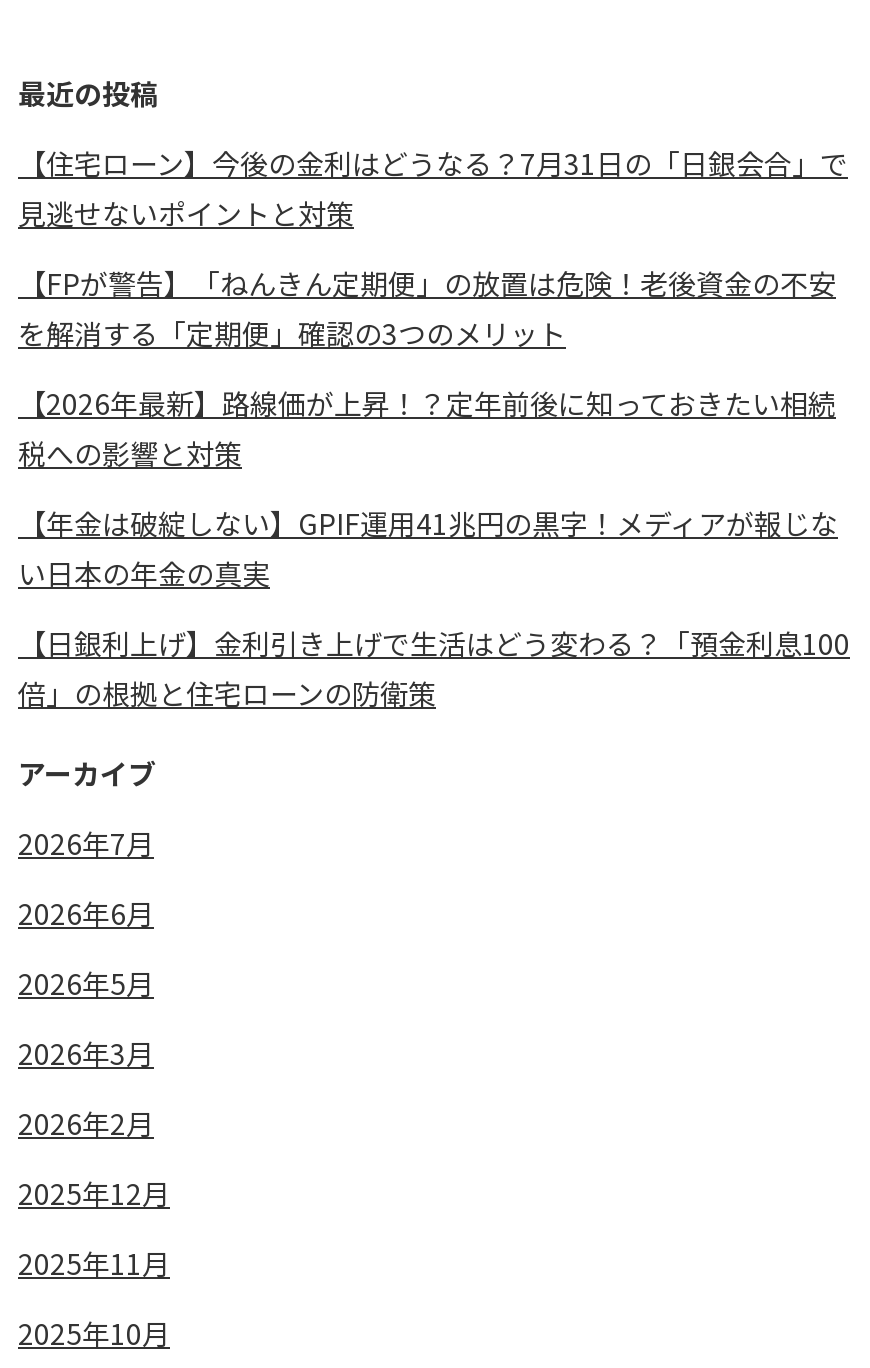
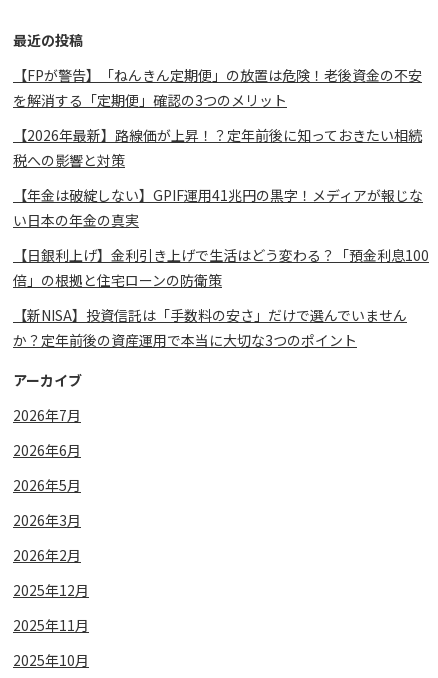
[18,143,848,233] 【住宅ローン】今後の金利はどうなる？7月31日の「日銀会合」で | 見逃せないポイントと対策 -> none
moved [18,263,850,713] -> [13,65,429,290]: 【FPが警告】「ねんきん定期便」の放置は危険！老後資金の不安 | を解消する「定期便」確認の3つのメリット | 【2026年最新】路線価が上昇！？定年前後に知っておきたい相続 | 税への影響と対策 | 【年金は破綻しない】GPIF運用41兆円の黒字！メディアが報じな | い日本の年金の真実 | 【日銀利上げ】金利引き上げで生活はどう変わる？「預金利息100 | 倍」の根拠と住宅ローンの防衛策
none -> [13,305,407,350] 【新NISA】投資信託は「手数料の安さ」だけで選んでいません | か？定年前後の資産運用で本当に大切な3つのポイント

